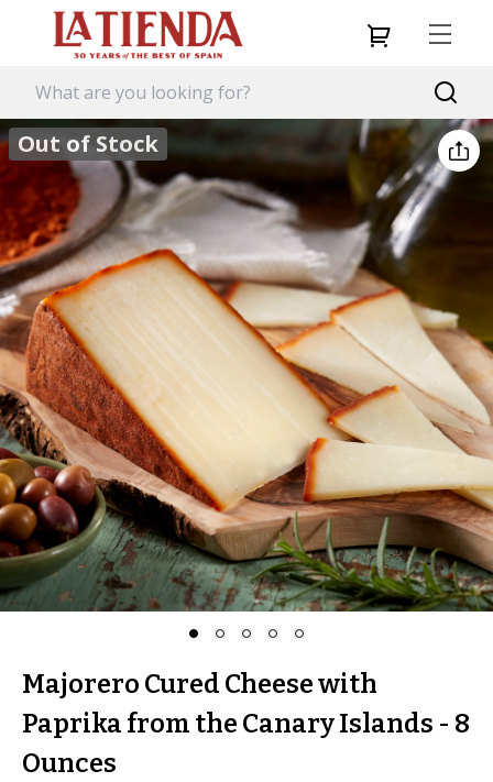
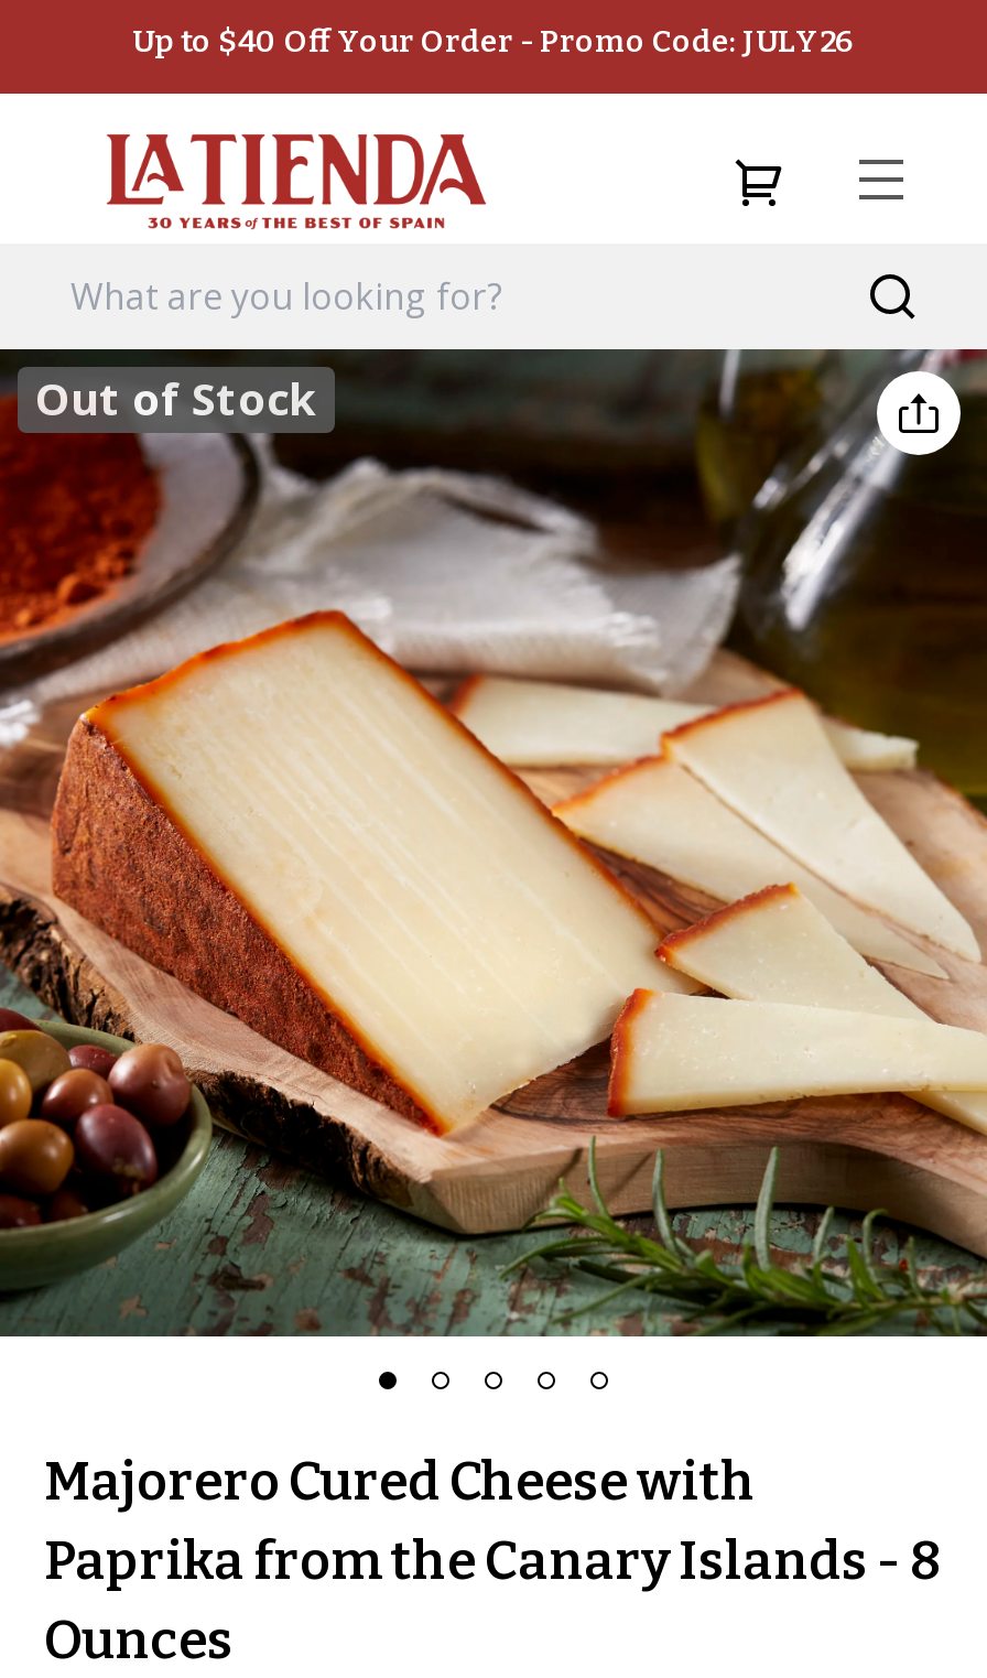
none -> [132,22,855,59] Up to $40 Off Your Order - Promo Code: JULY26

